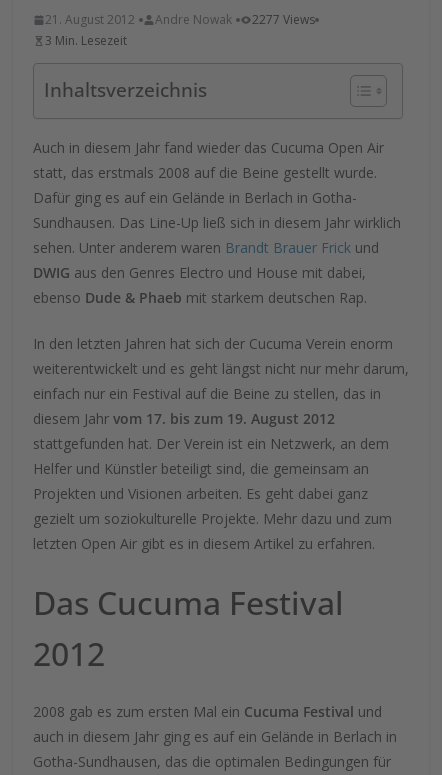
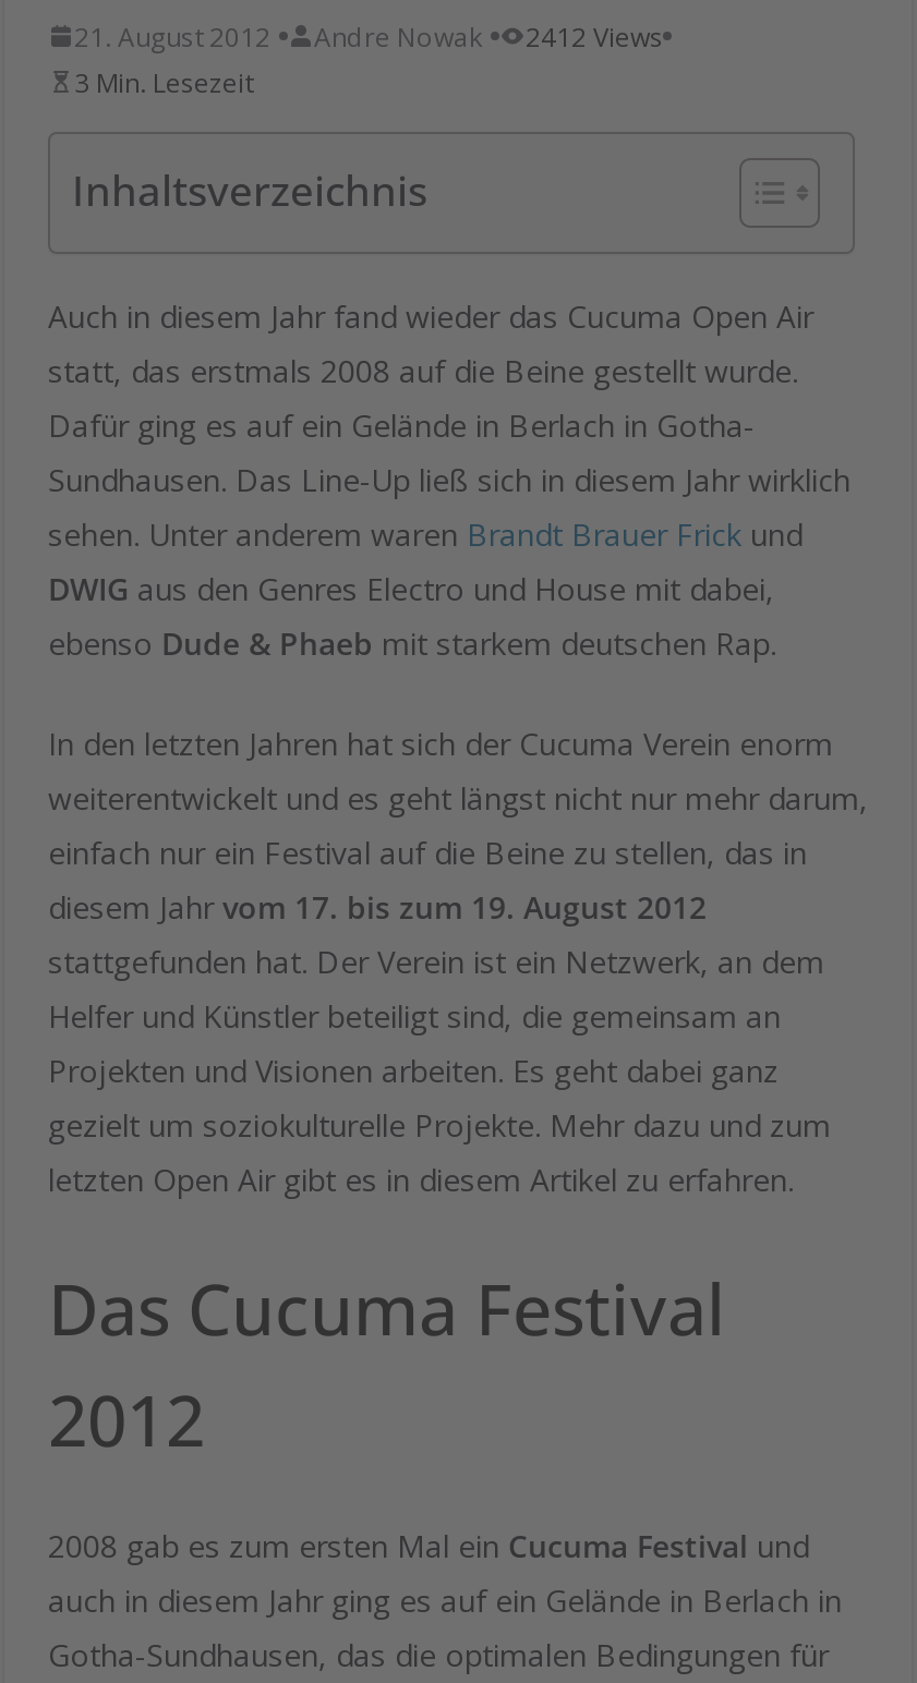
[252,11,315,28] 2277 Views -> [526,18,663,55] 2412 Views

